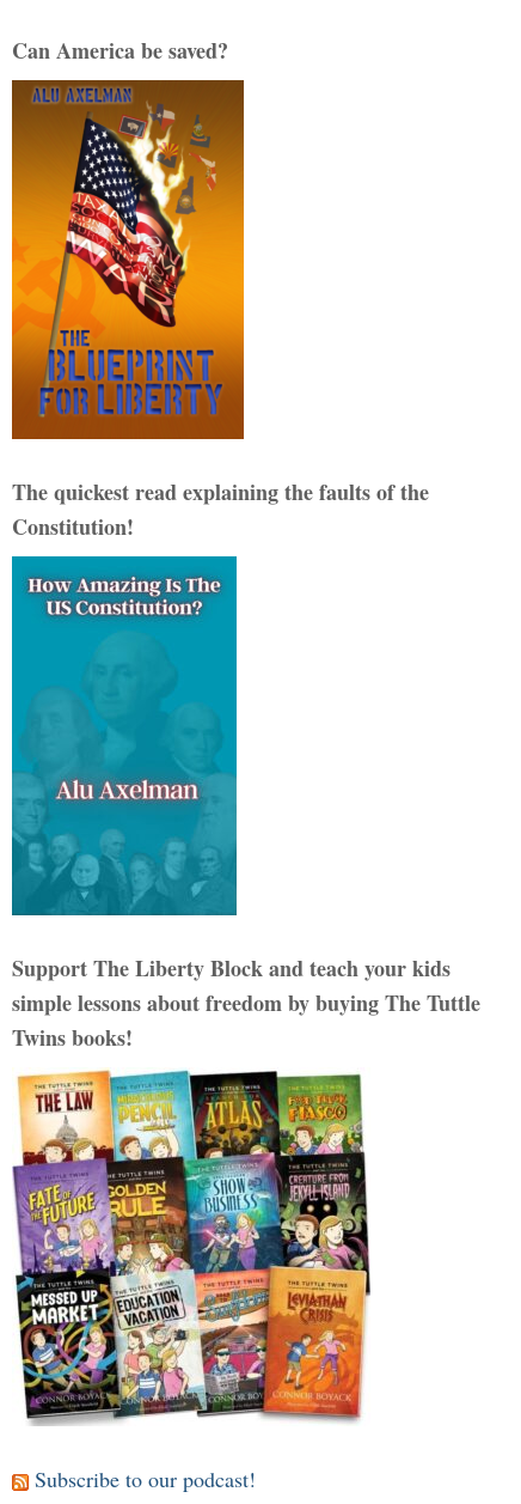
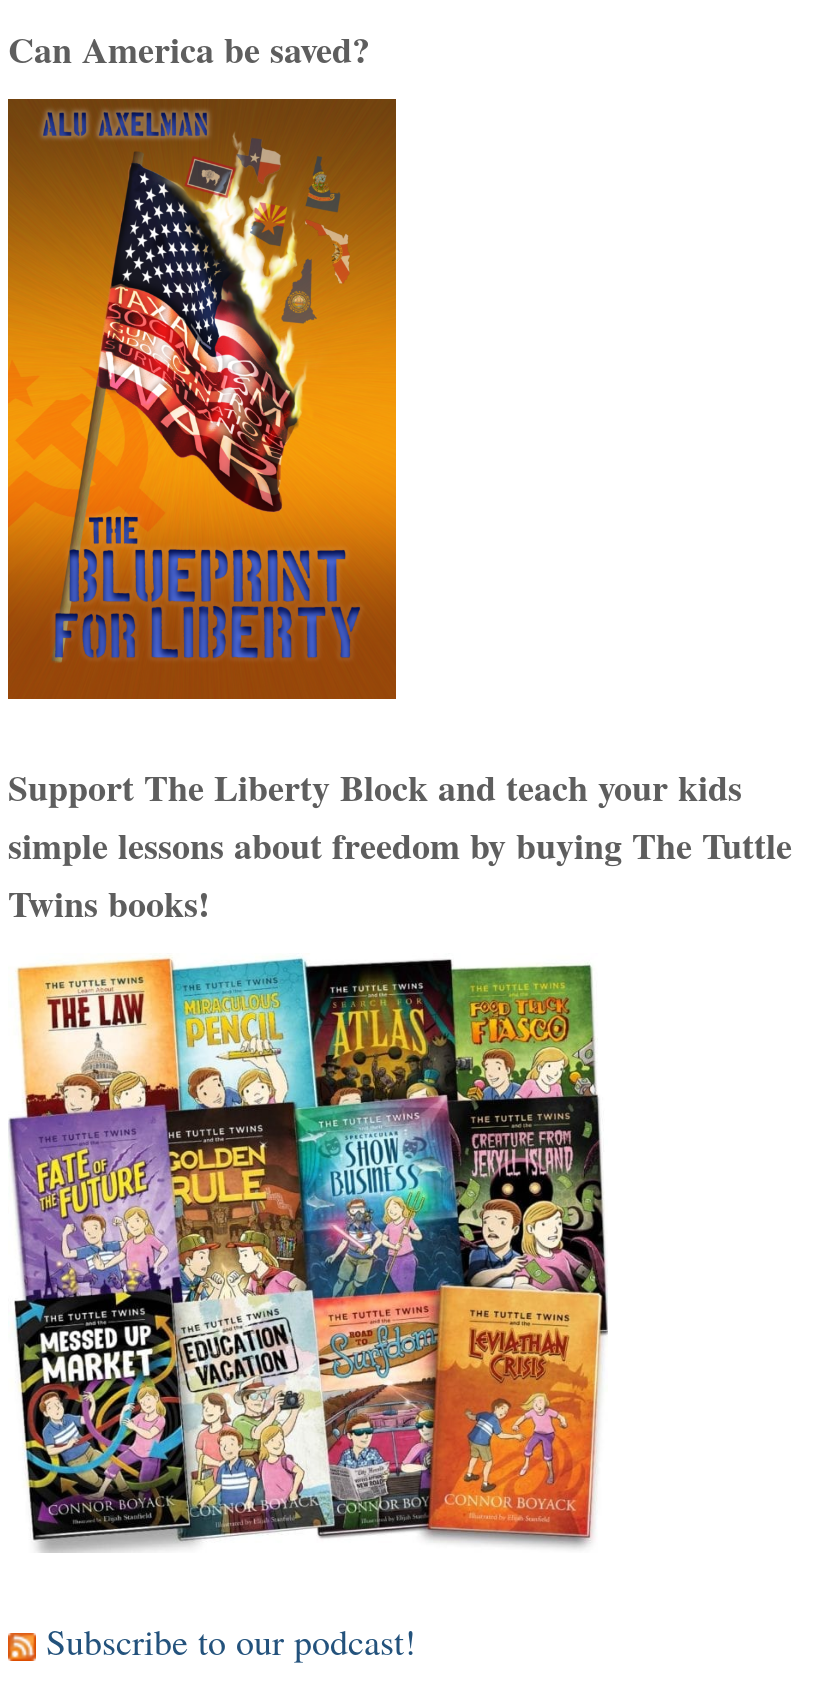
[12,476,429,542] The quickest read explaining the faults of the | Constitution! -> none
[11,555,244,917] [image] -> none

